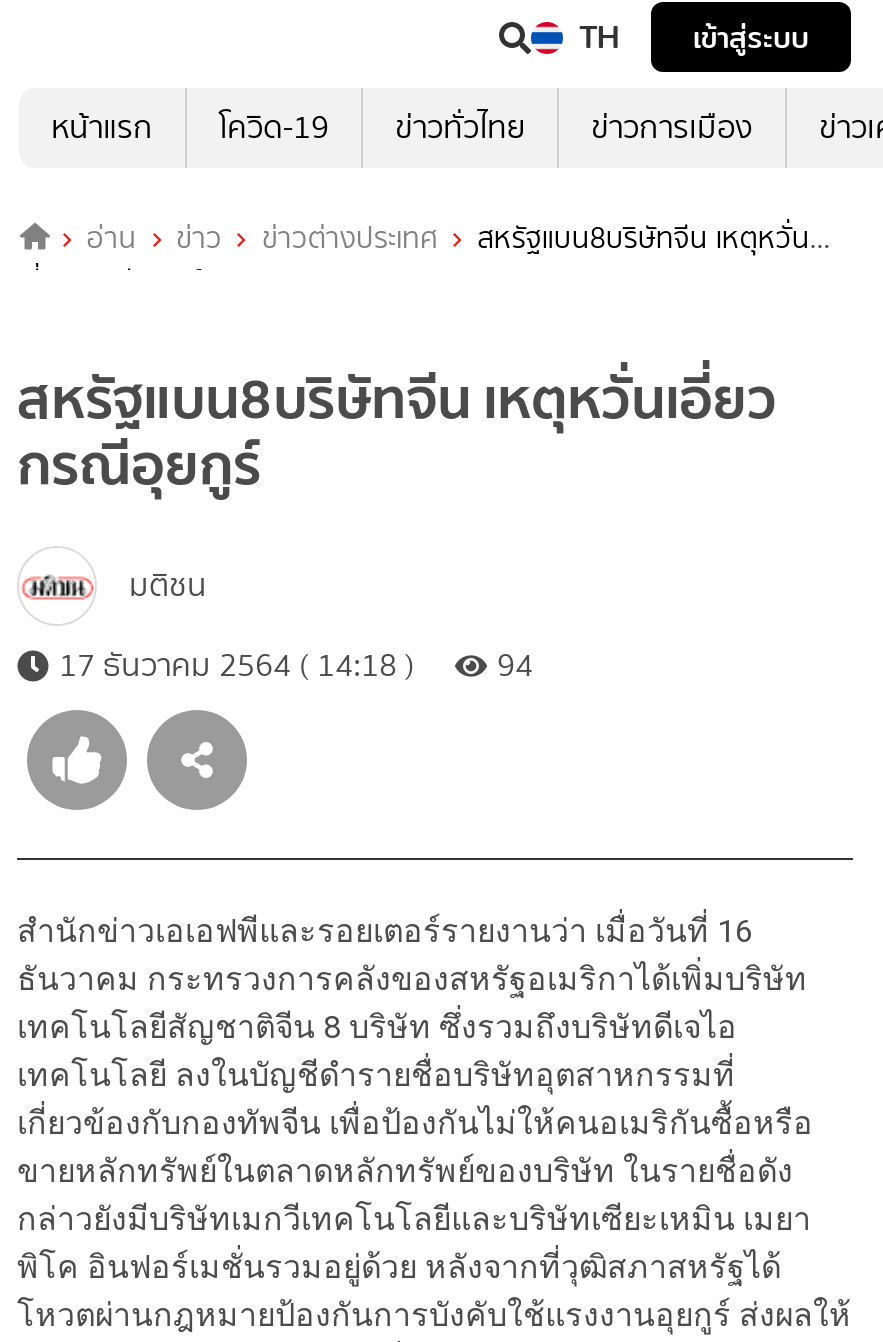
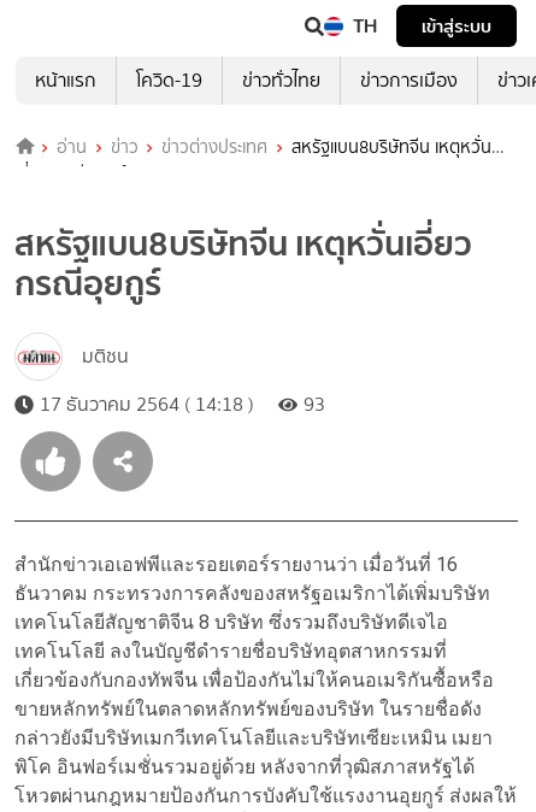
[59,642,533,688] 17 ธันวาคม 2564 ( 14:18 ) 94 -> [40,390,325,418] 17 ธันวาคม 2564 ( 14:18 ) 93

